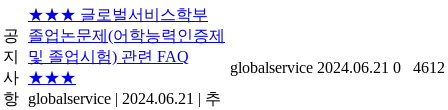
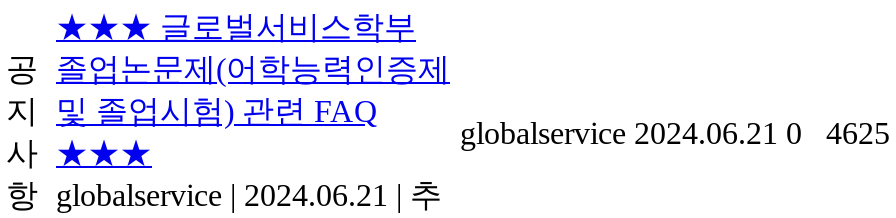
[230,59,445,76] globalservice 2024.06.21 0 4612 -> [460,116,890,150] globalservice 2024.06.21 0 4625

